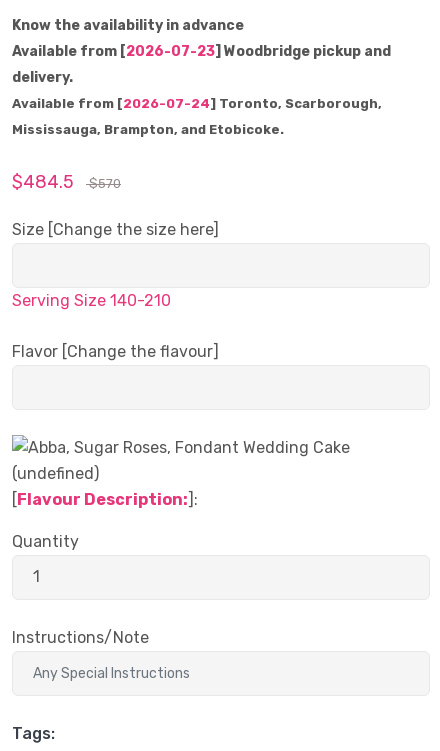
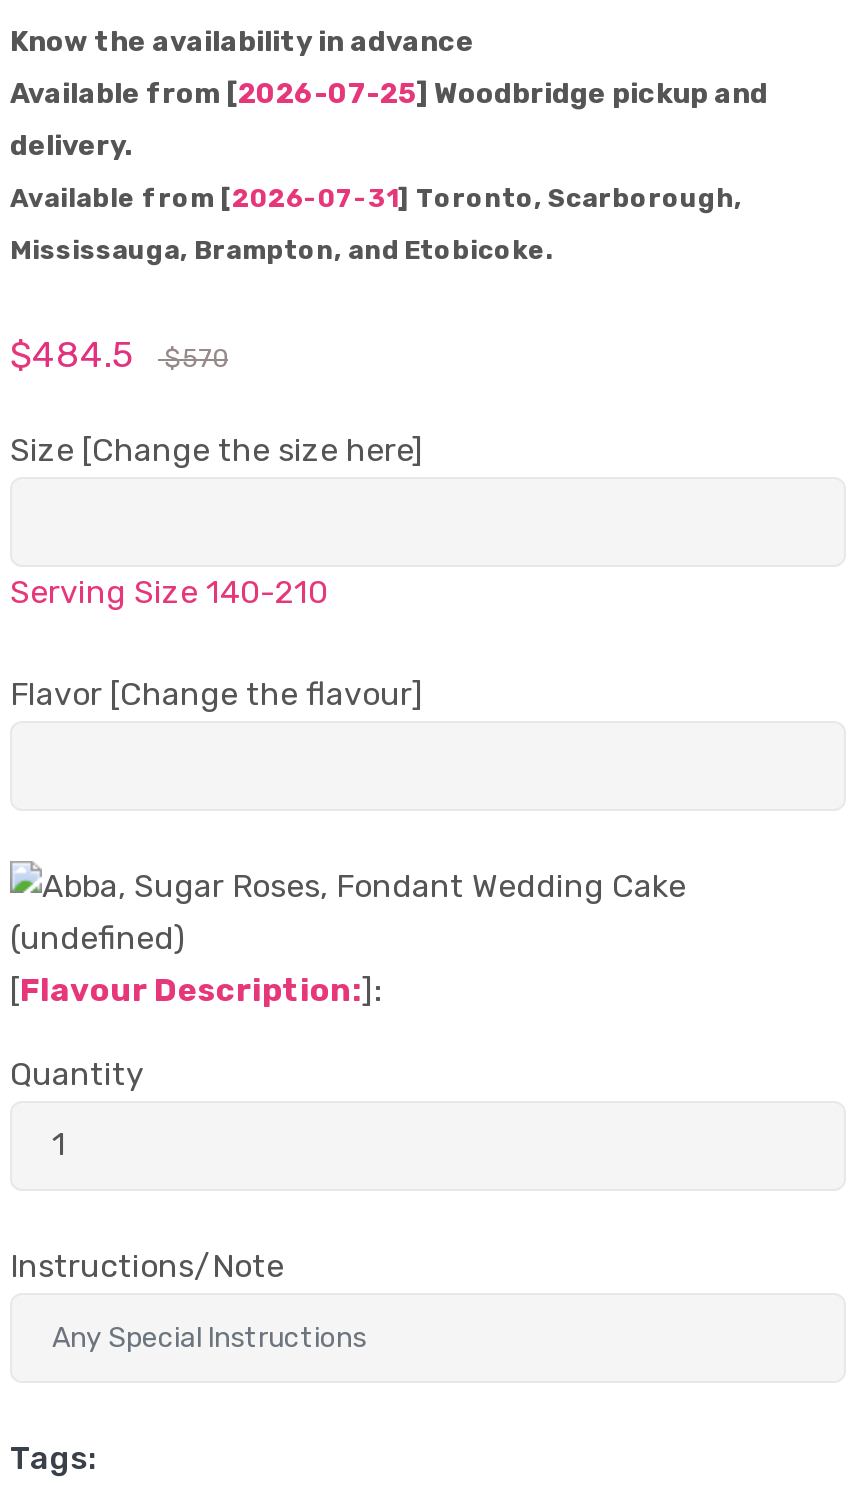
[12,43,391,60] Available from [2026-07-23] Woodbridge pickup and -> [10,77,768,111] Available from [2026-07-25] Woodbridge pickup and
[12,96,382,111] Available from [2026-07-24] Toronto, Scarborough, -> [10,183,742,213] Available from [2026-07-31] Toronto, Scarborough,

